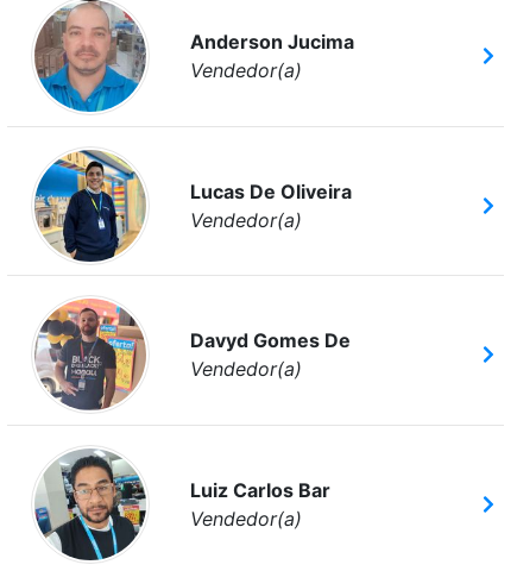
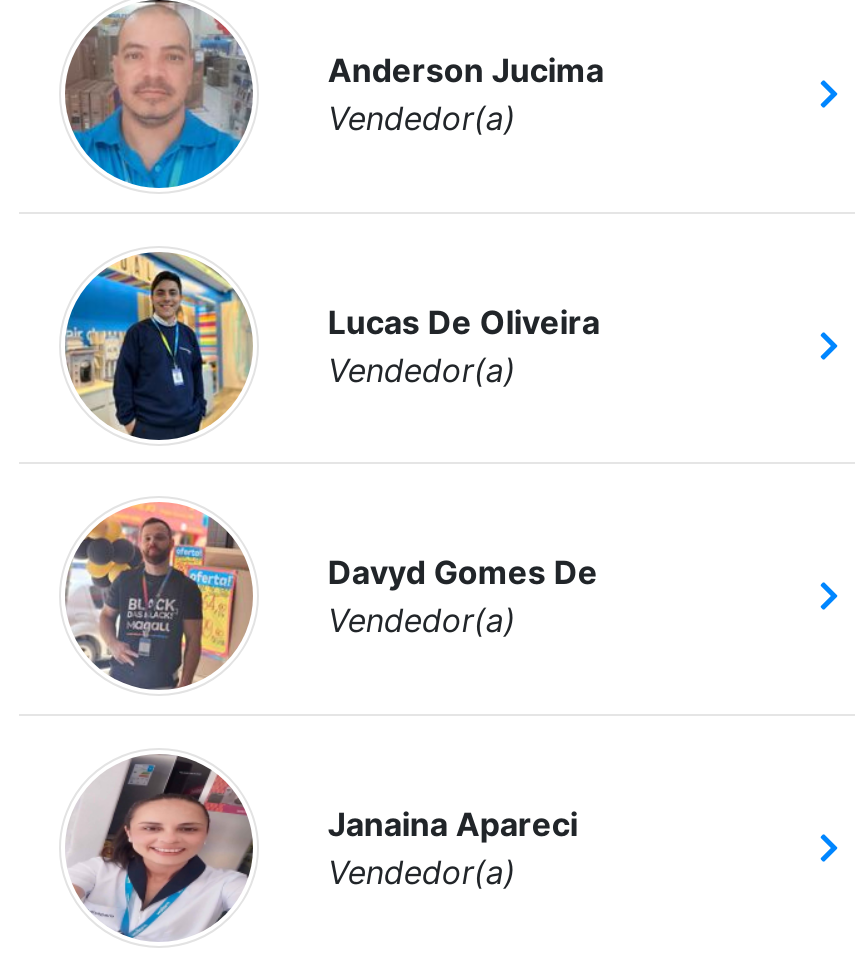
[34,451,331,561] [image] | Luiz Carlos Bar -> [67,756,578,942] [image] | Janaina Apareci

